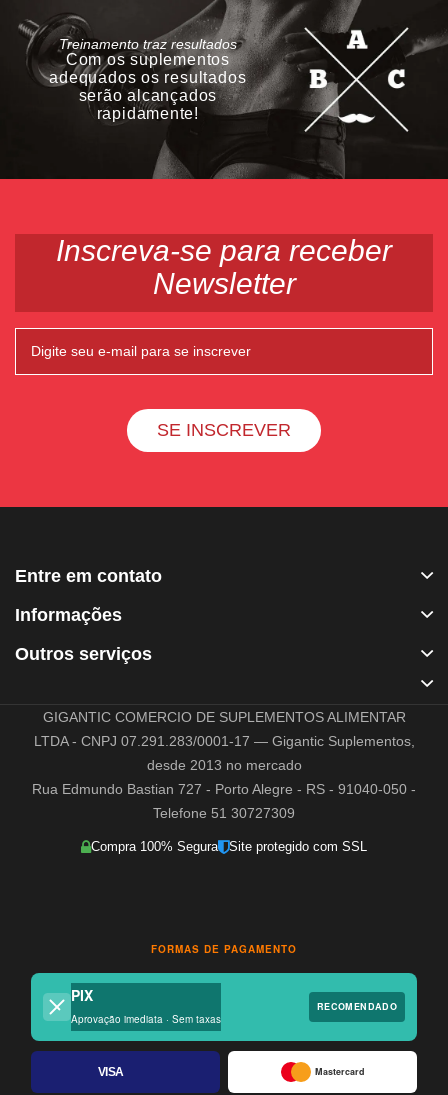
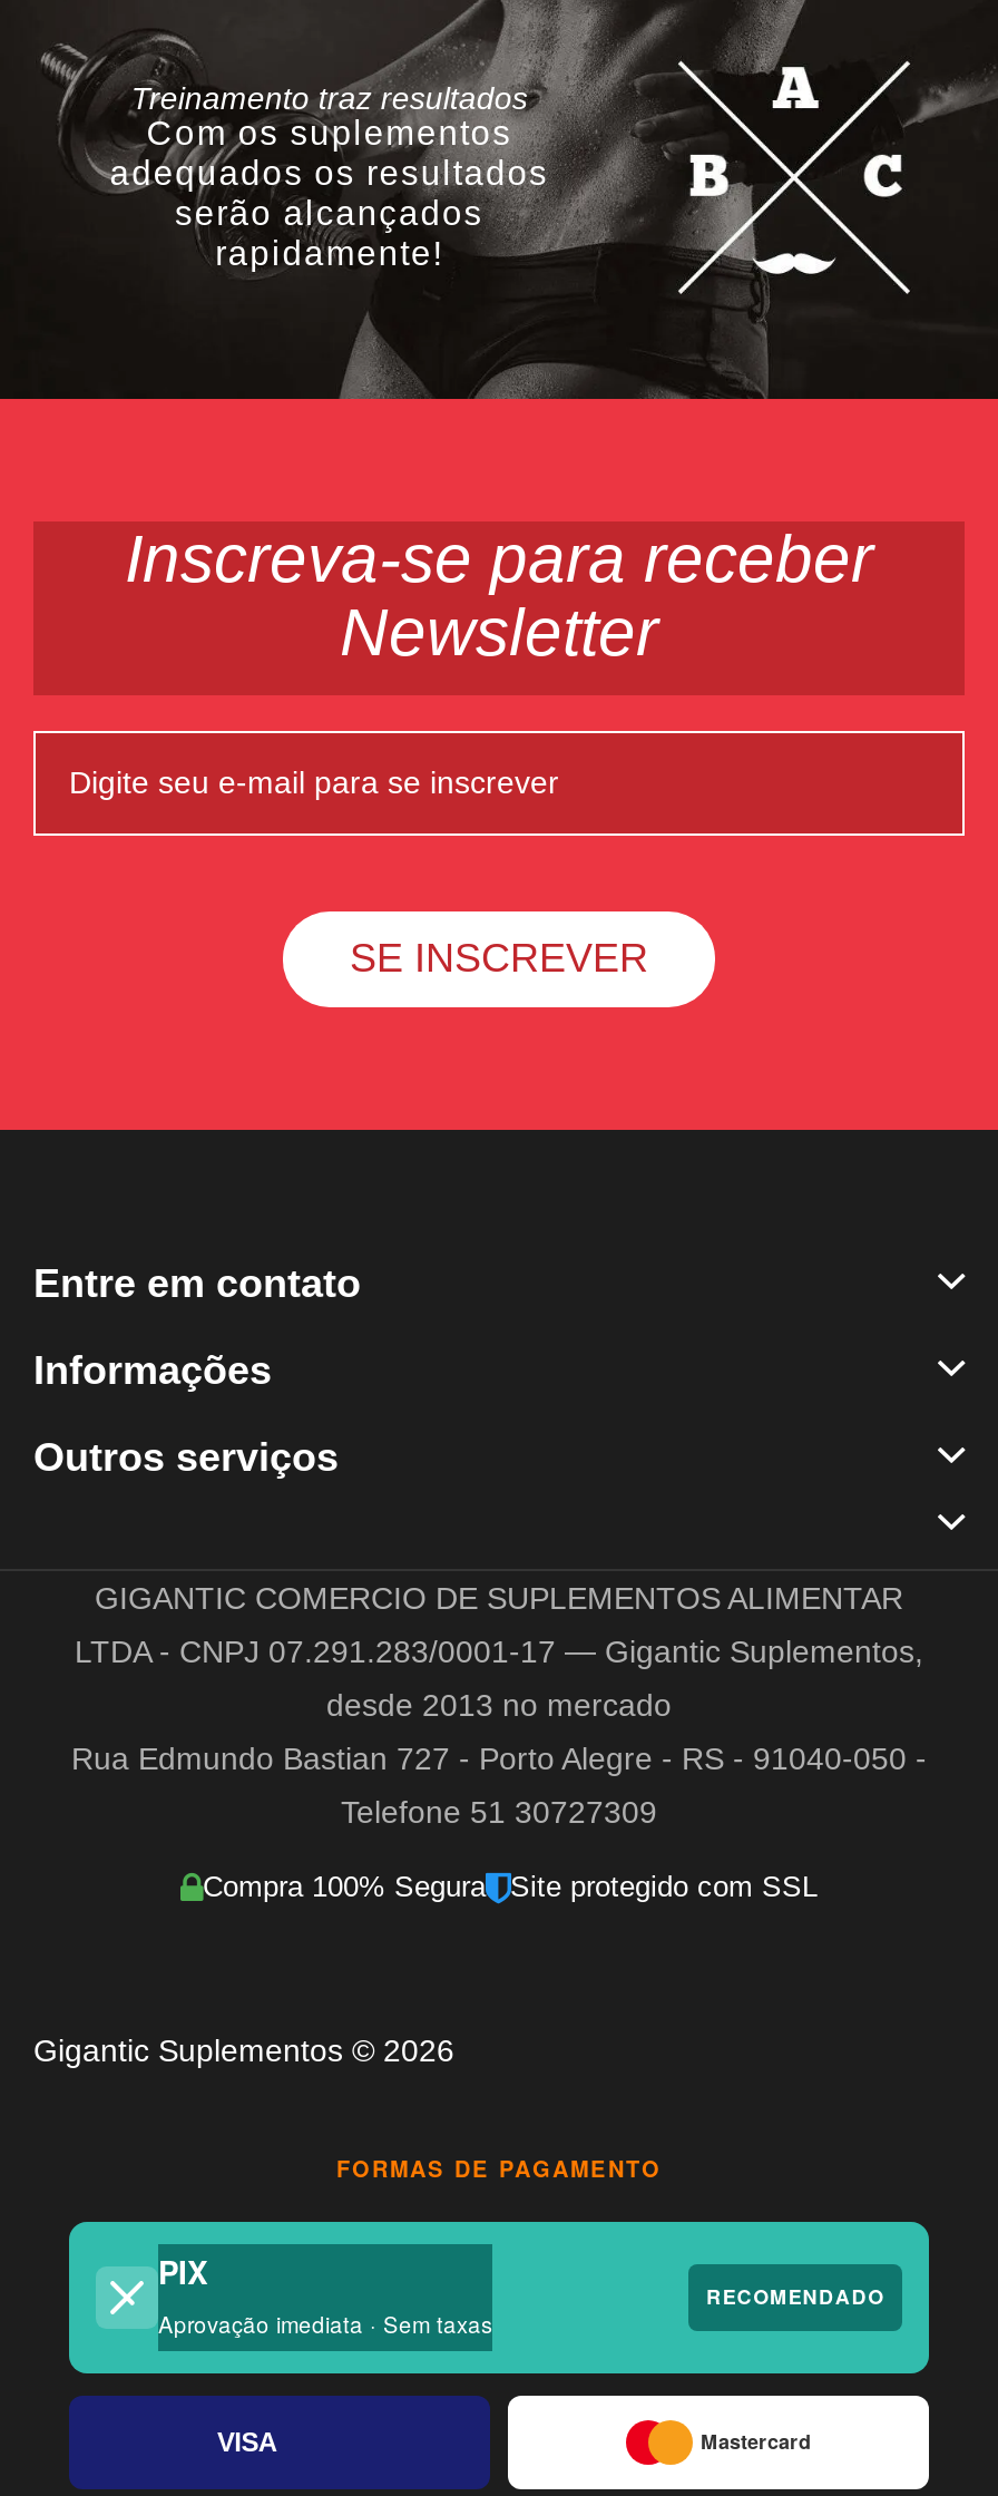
none -> [33,2032,454,2067] Gigantic Suplementos © 2026

